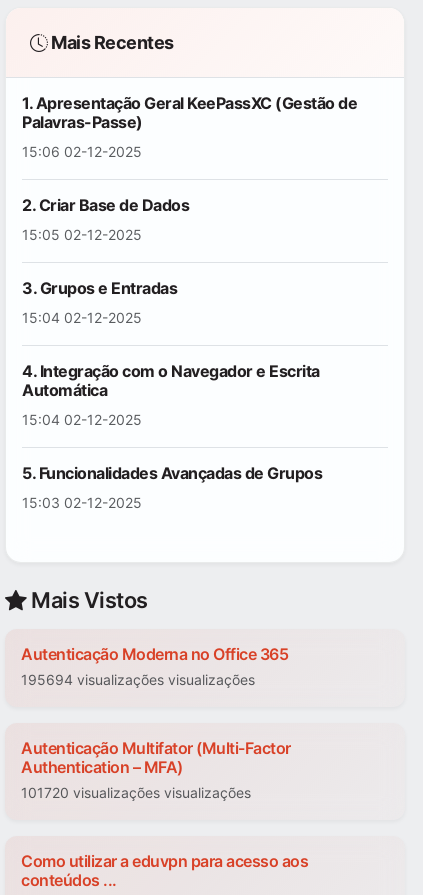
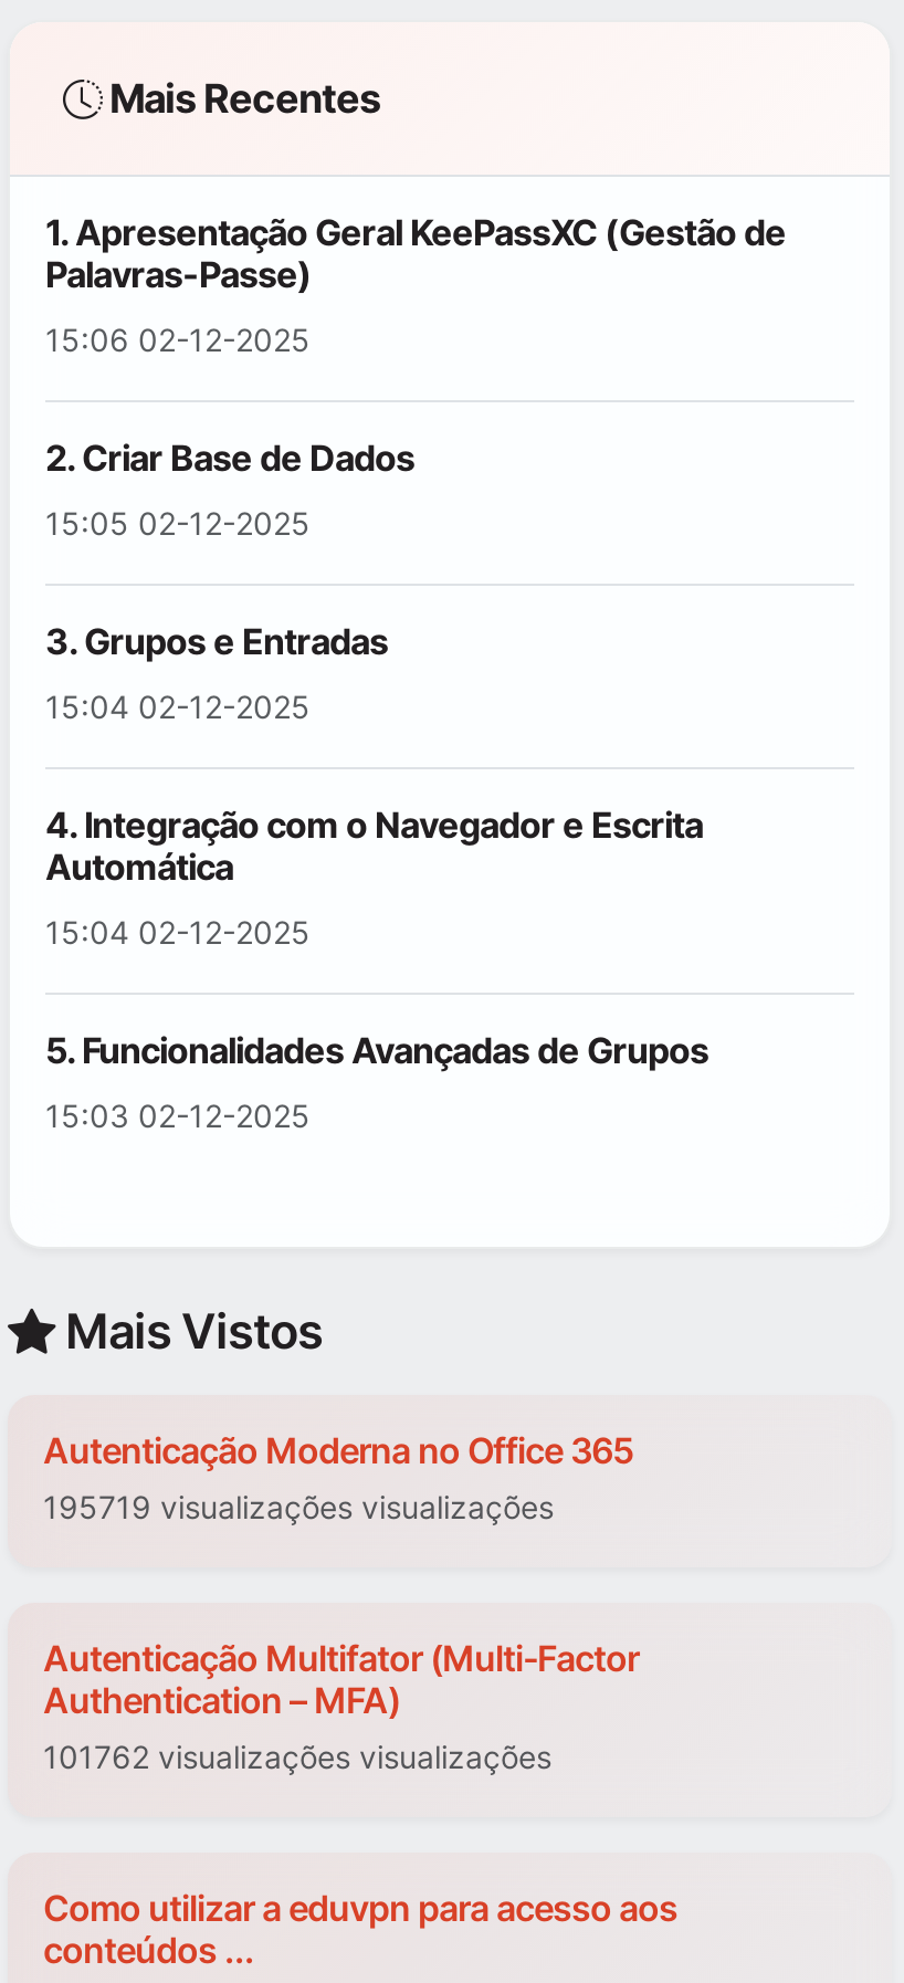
[21,671,255,688] 195694 visualizações visualizações -> [43,1489,554,1526] 195719 visualizações visualizações
[21,784,251,801] 101720 visualizações visualizações -> [43,1739,551,1776] 101762 visualizações visualizações

